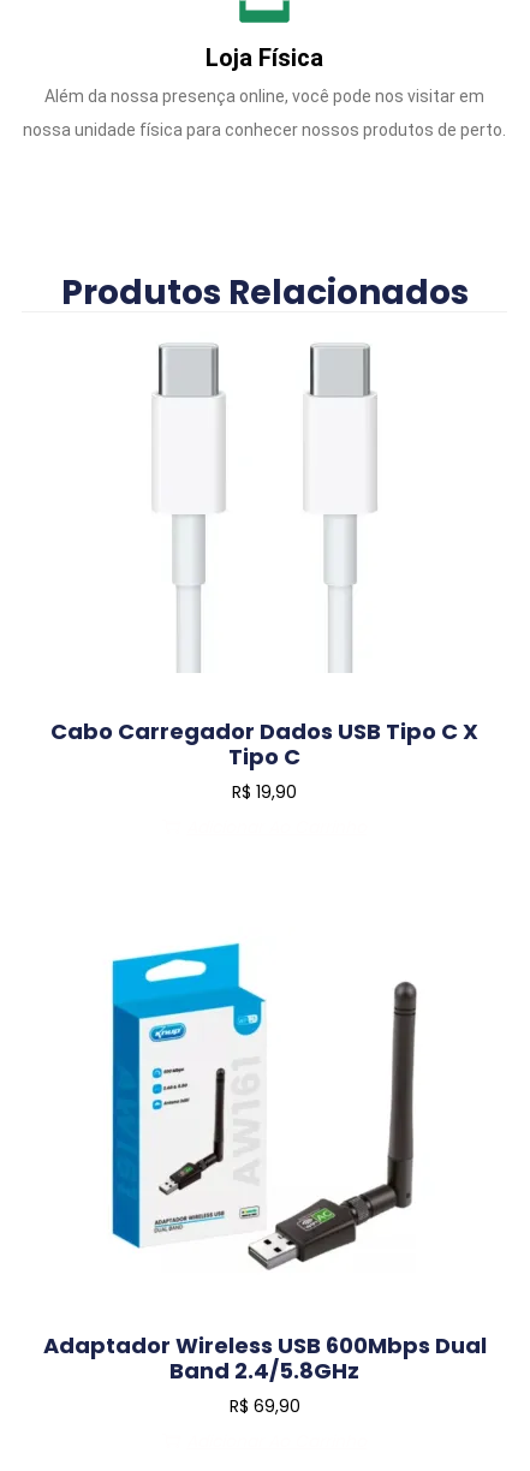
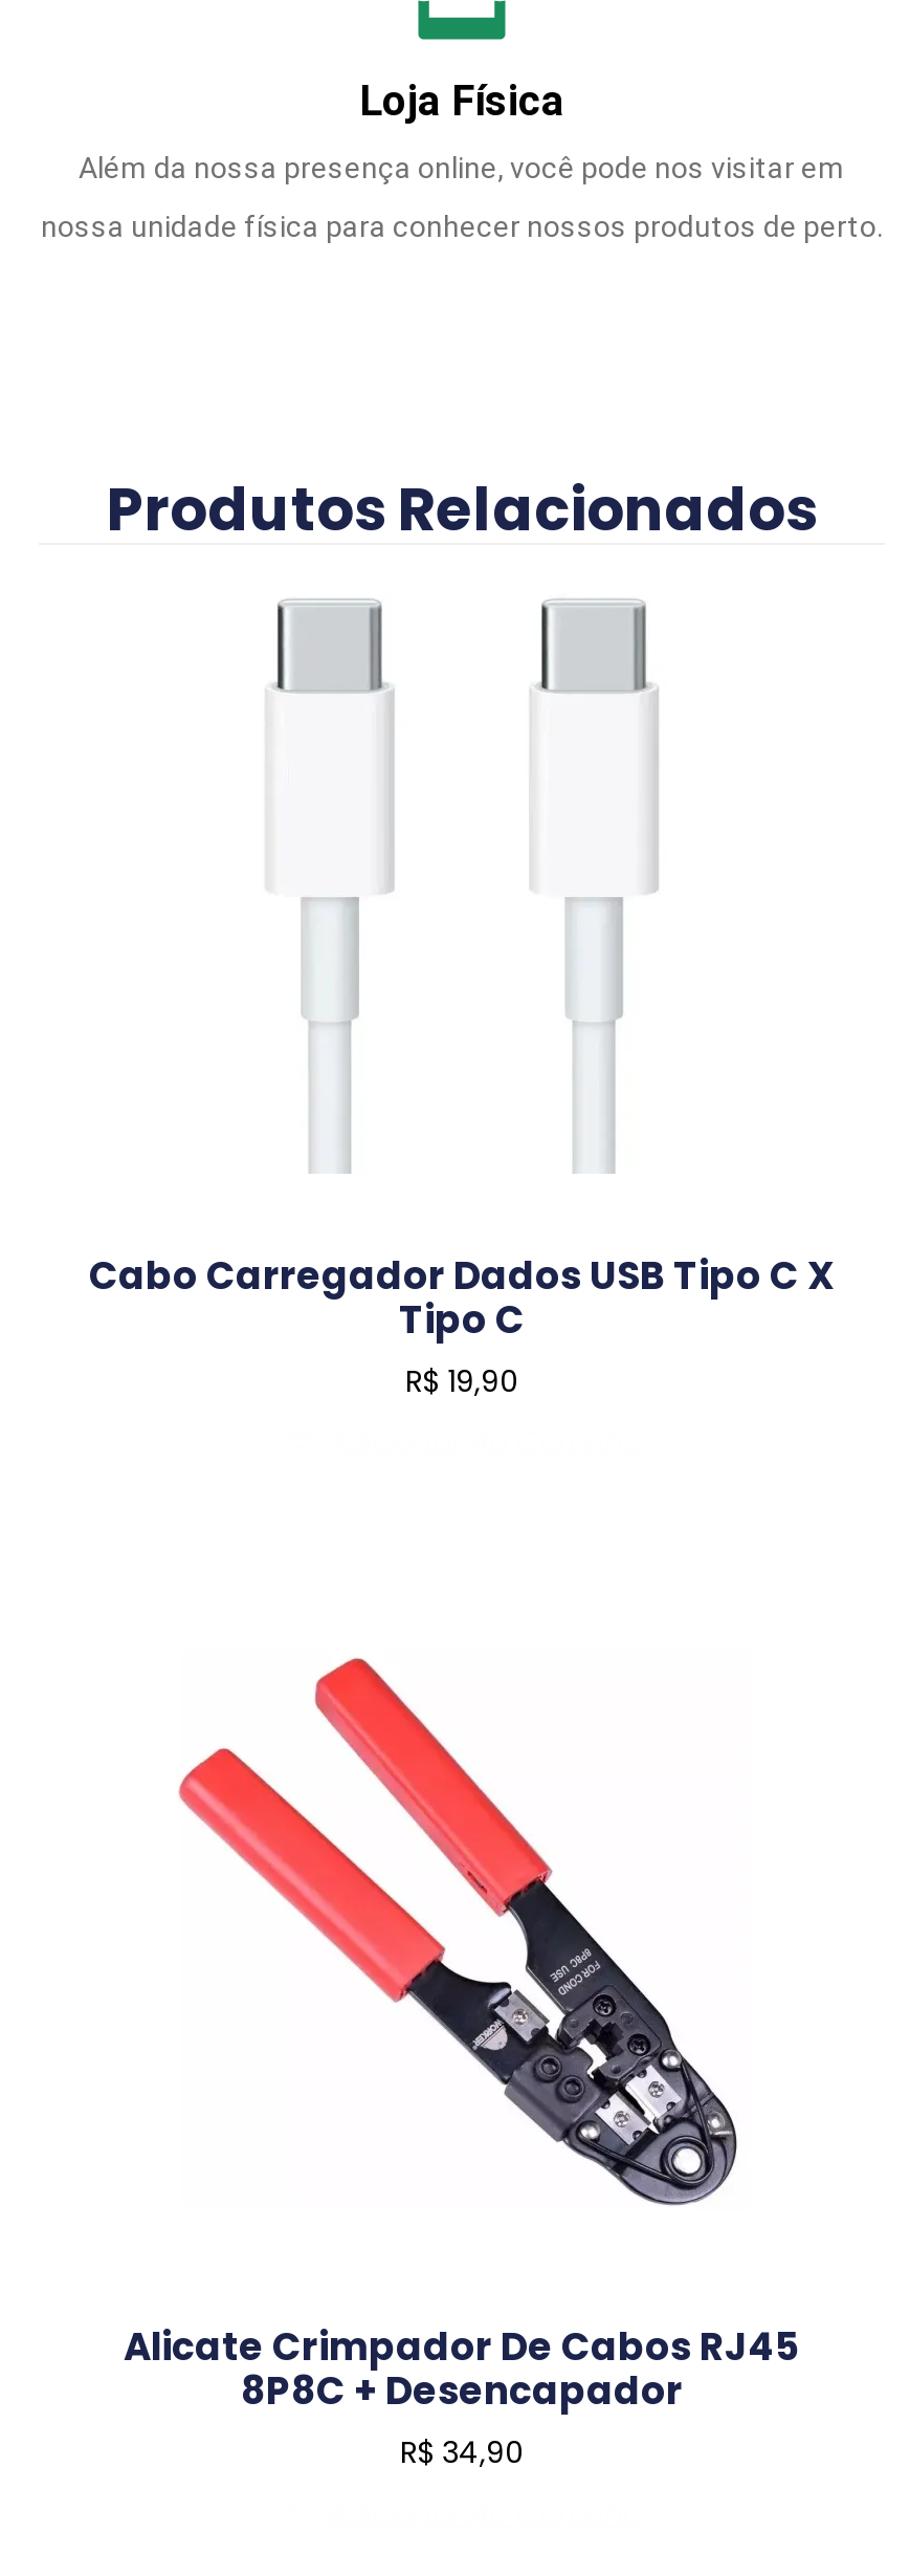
[102,942,422,1270] [image] -> [177,1645,738,2213] [image]
[43,1330,486,1418] Adaptador Wireless USB 600Mbps Dual | Band 2.4/5.8GHz | R$69,90 -> [124,2320,800,2473] Alicate Crimpador De Cabos RJ45 | 8P8C + Desencapador | R$34,90

